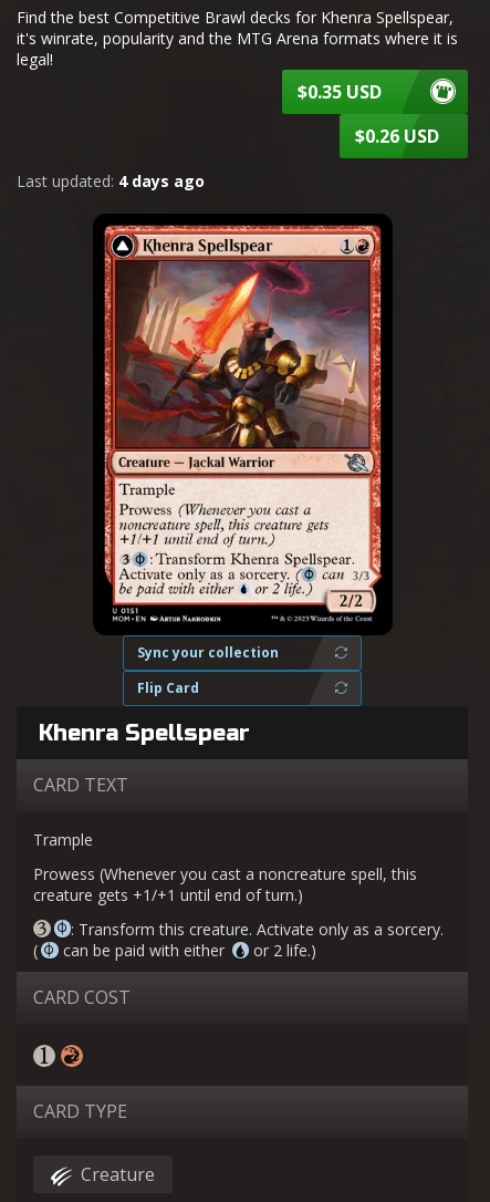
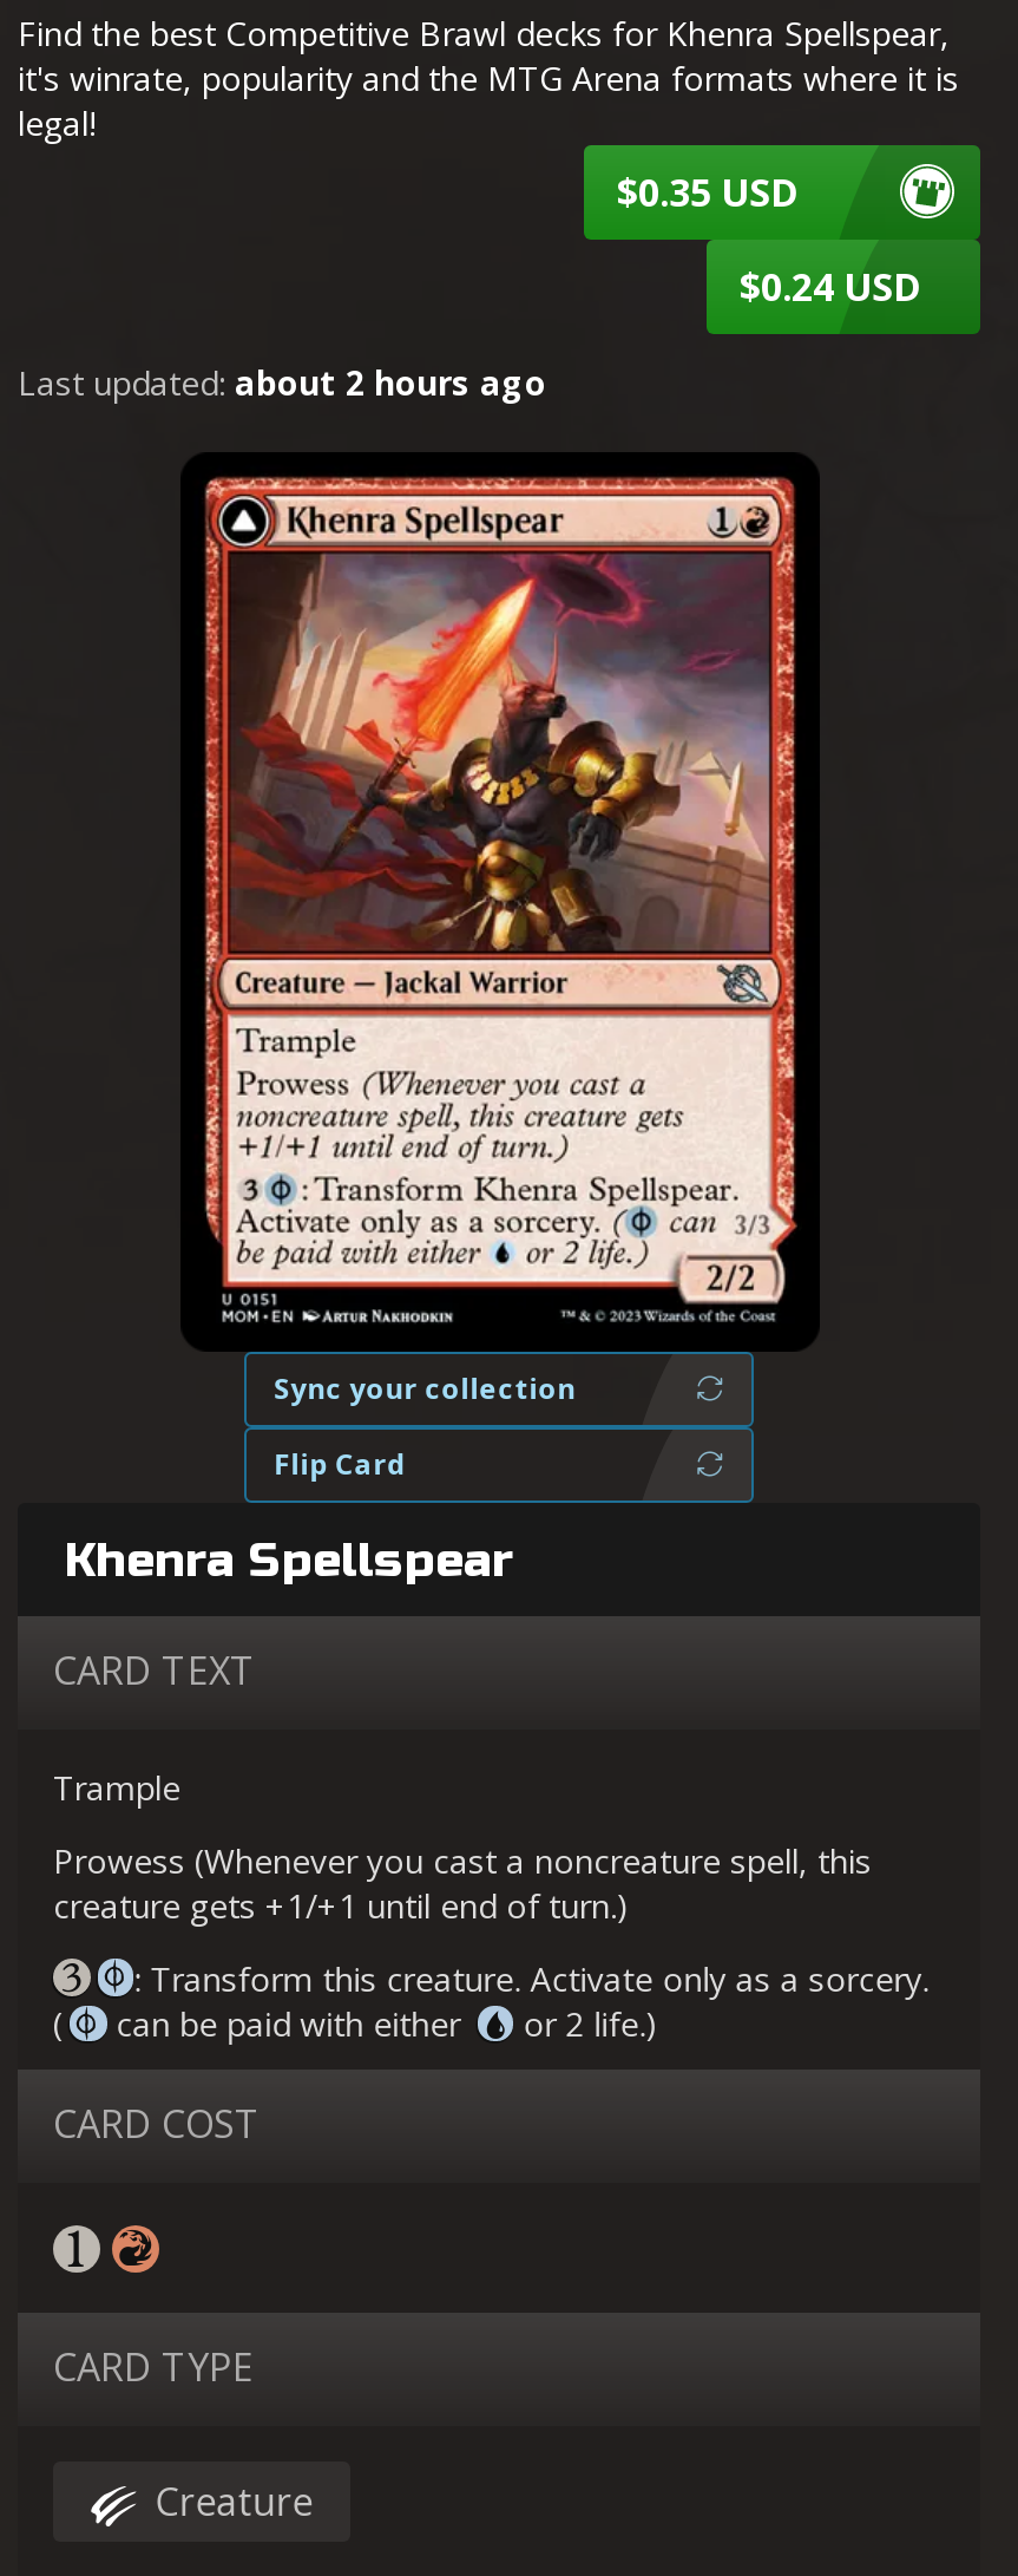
[355,124,439,148] $0.26 USD -> [740,261,919,313] $0.24 USD
[17,170,205,191] Last updated: 4 days ago -> [18,360,546,405] Last updated: about 2 hours ago

